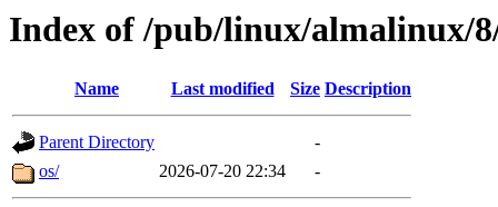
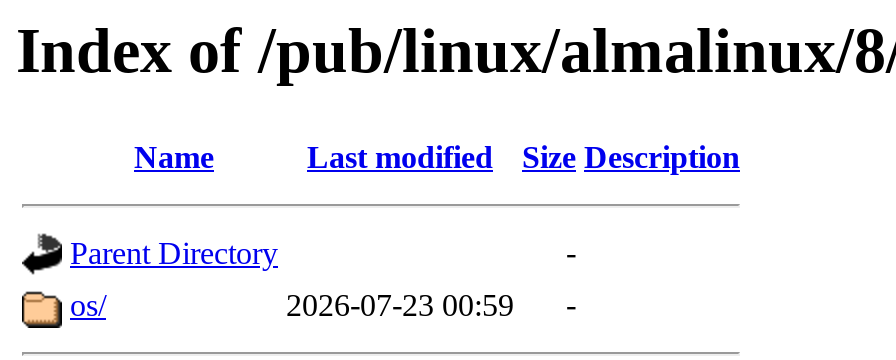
[159,162,286,181] 2026-07-20 22:34 -> [286,289,514,323] 2026-07-23 00:59

